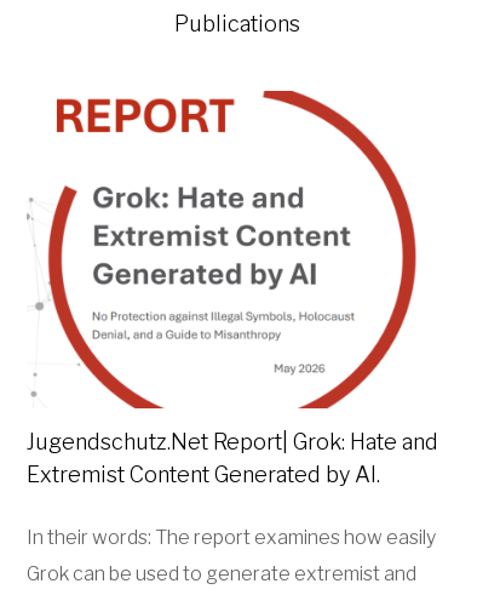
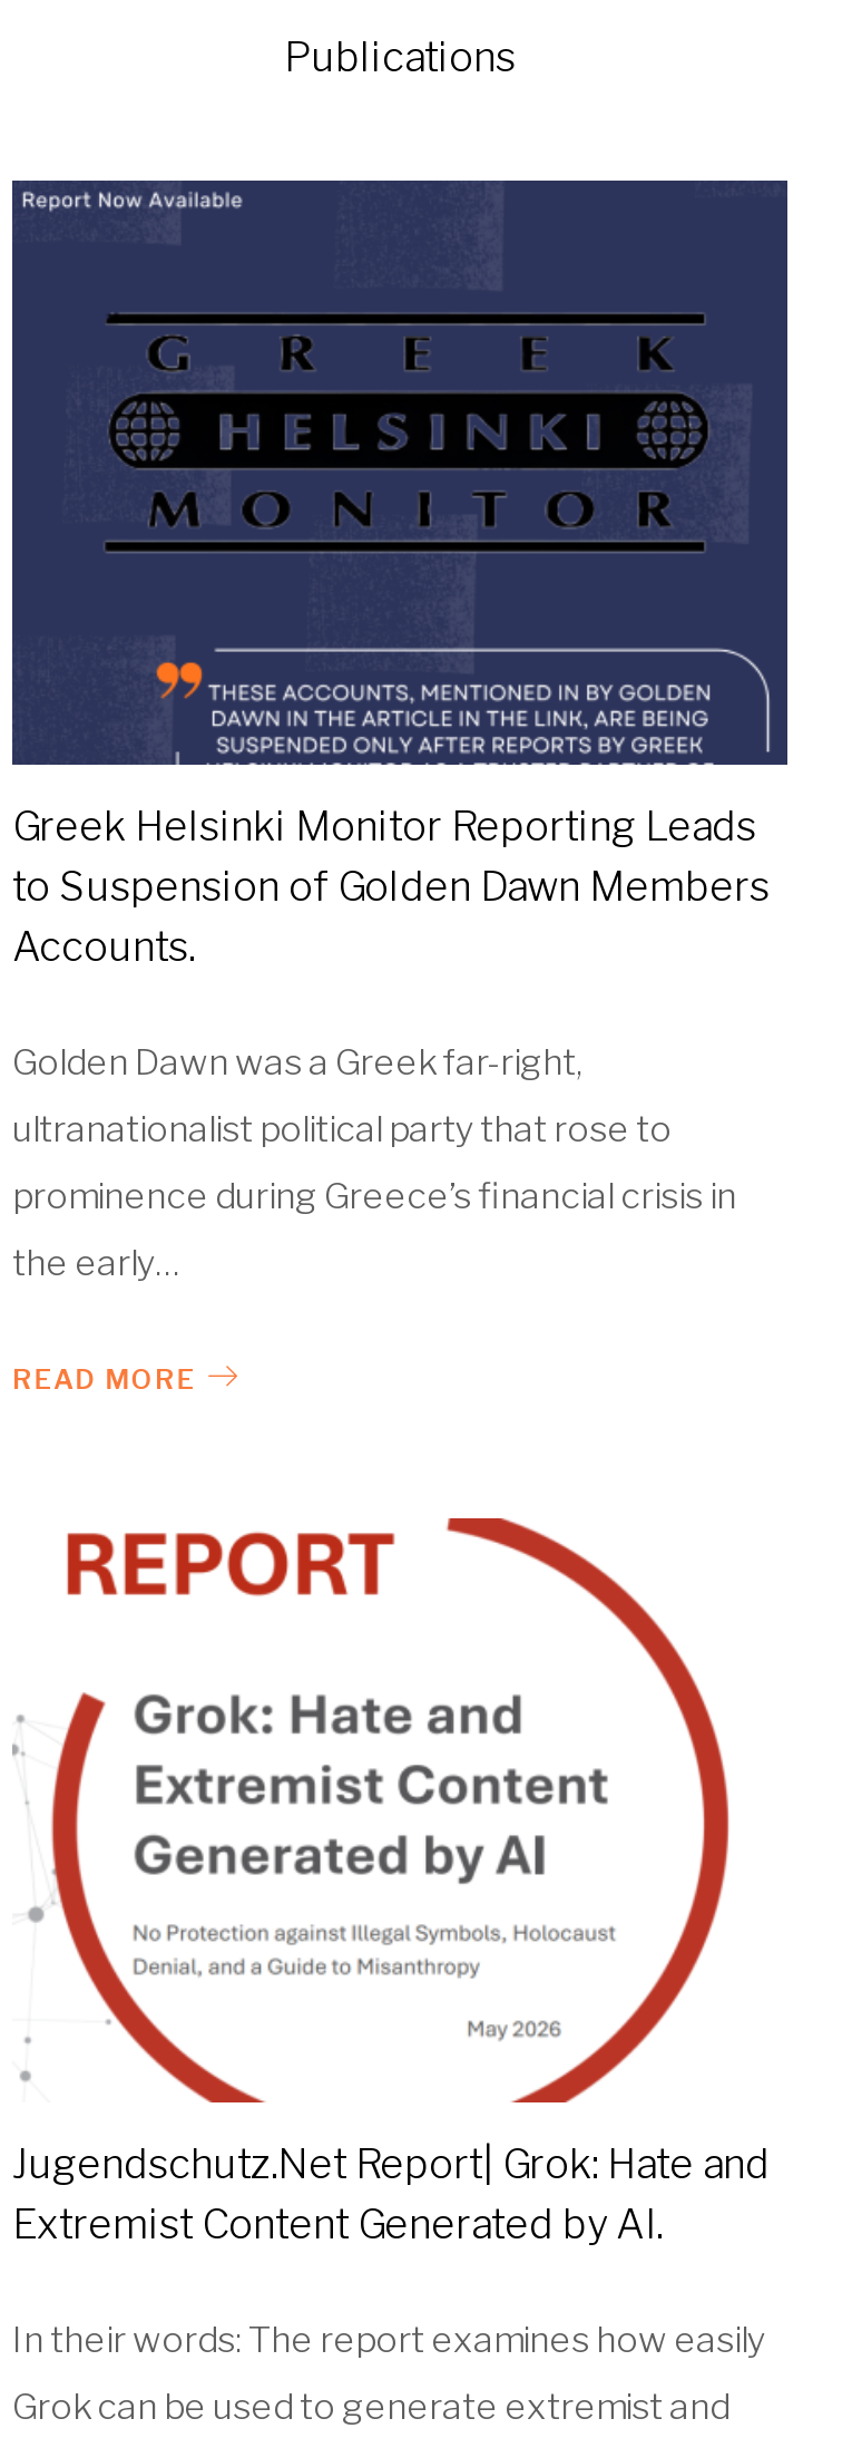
none -> [10,178,790,1395] [image] | Greek Helsinki Monitor Reporting Leads | to Suspension of Golden Dawn Members | Accounts. | Golden Dawn was a Greek far-right, | ultranationalist political party that rose to | prominence during Greece’s financial crisis in | the early… | READ MORE

